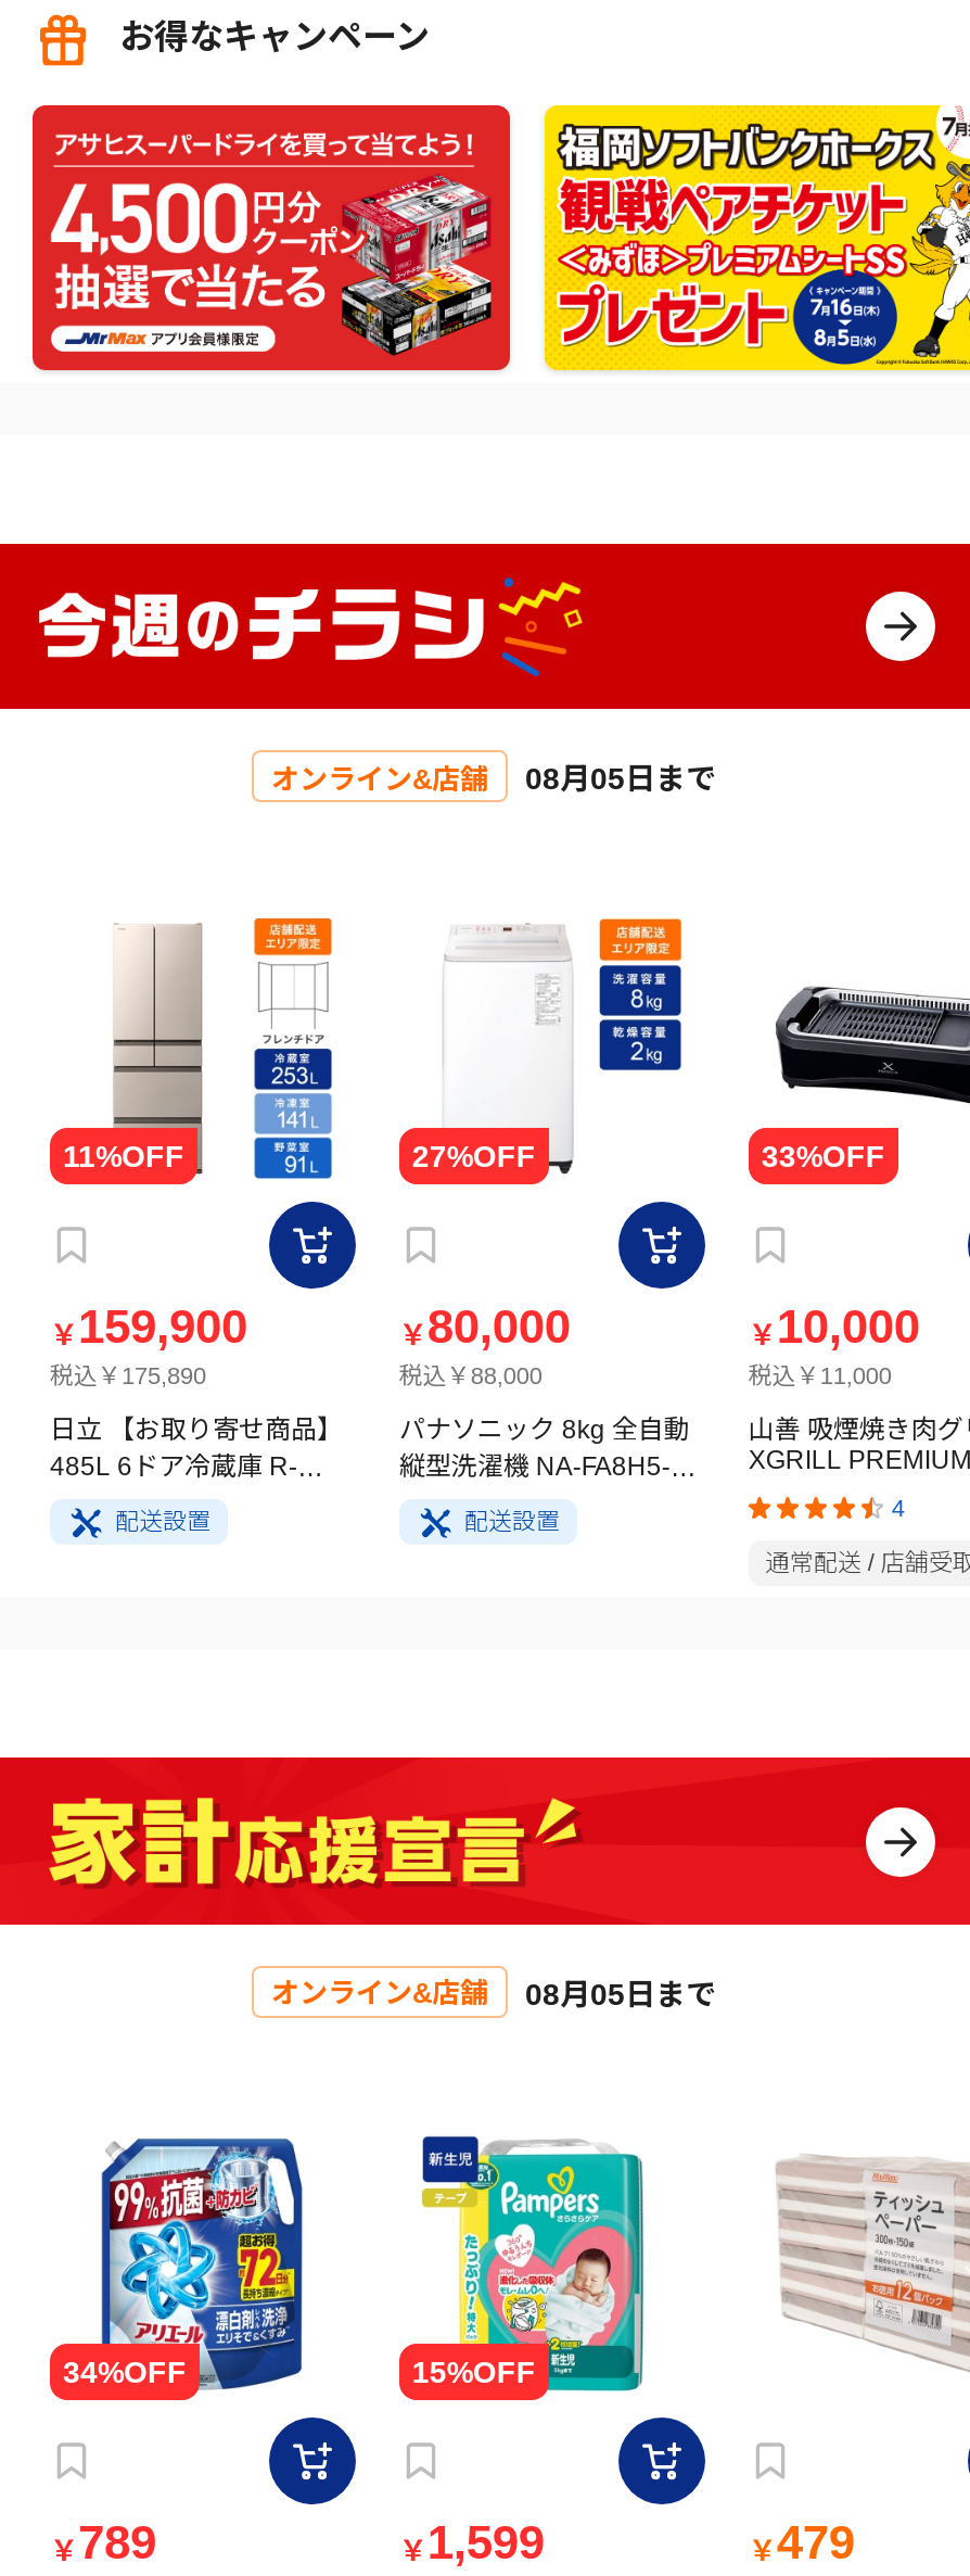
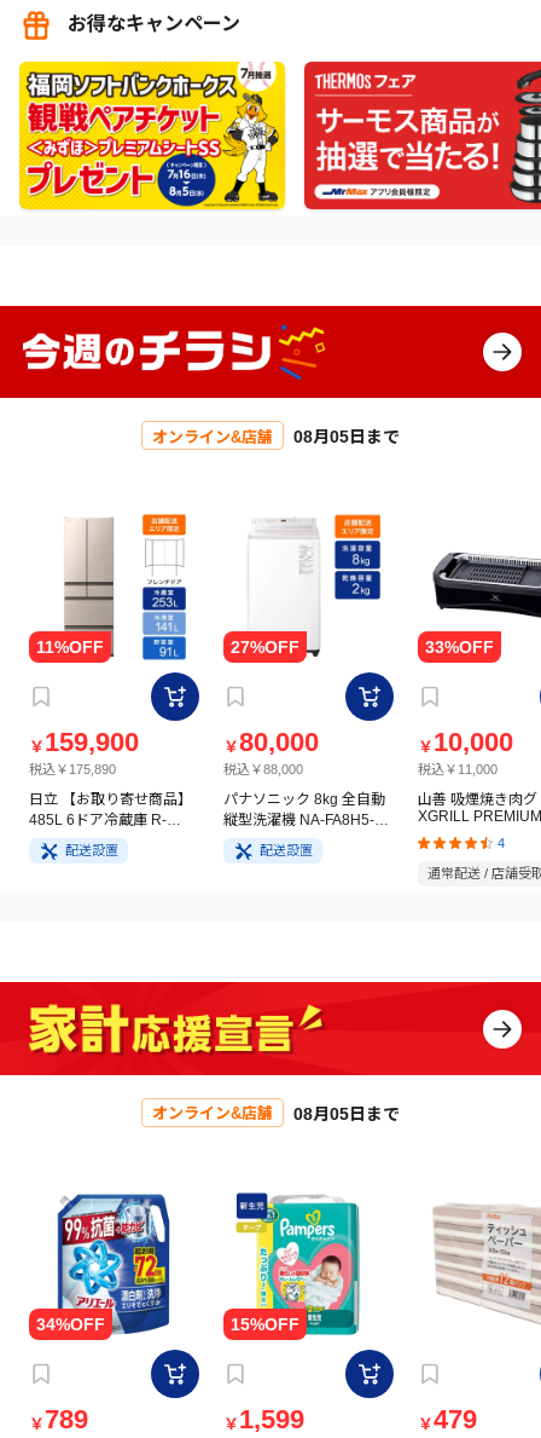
[30,103,512,372] [image] -> [18,60,286,210] [image]
[543,103,963,372] [image] -> [303,60,537,210] [image]

